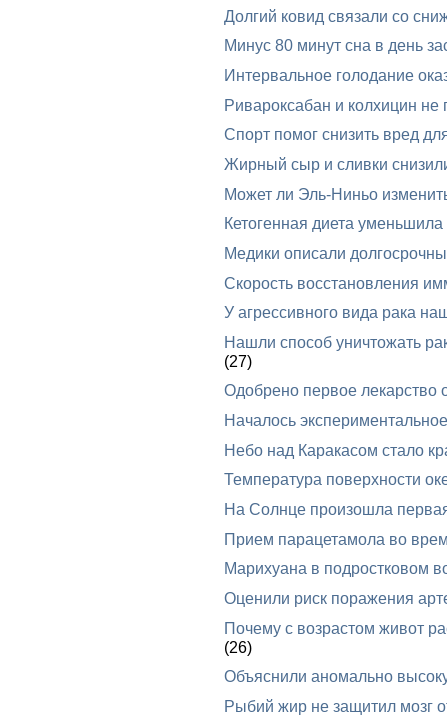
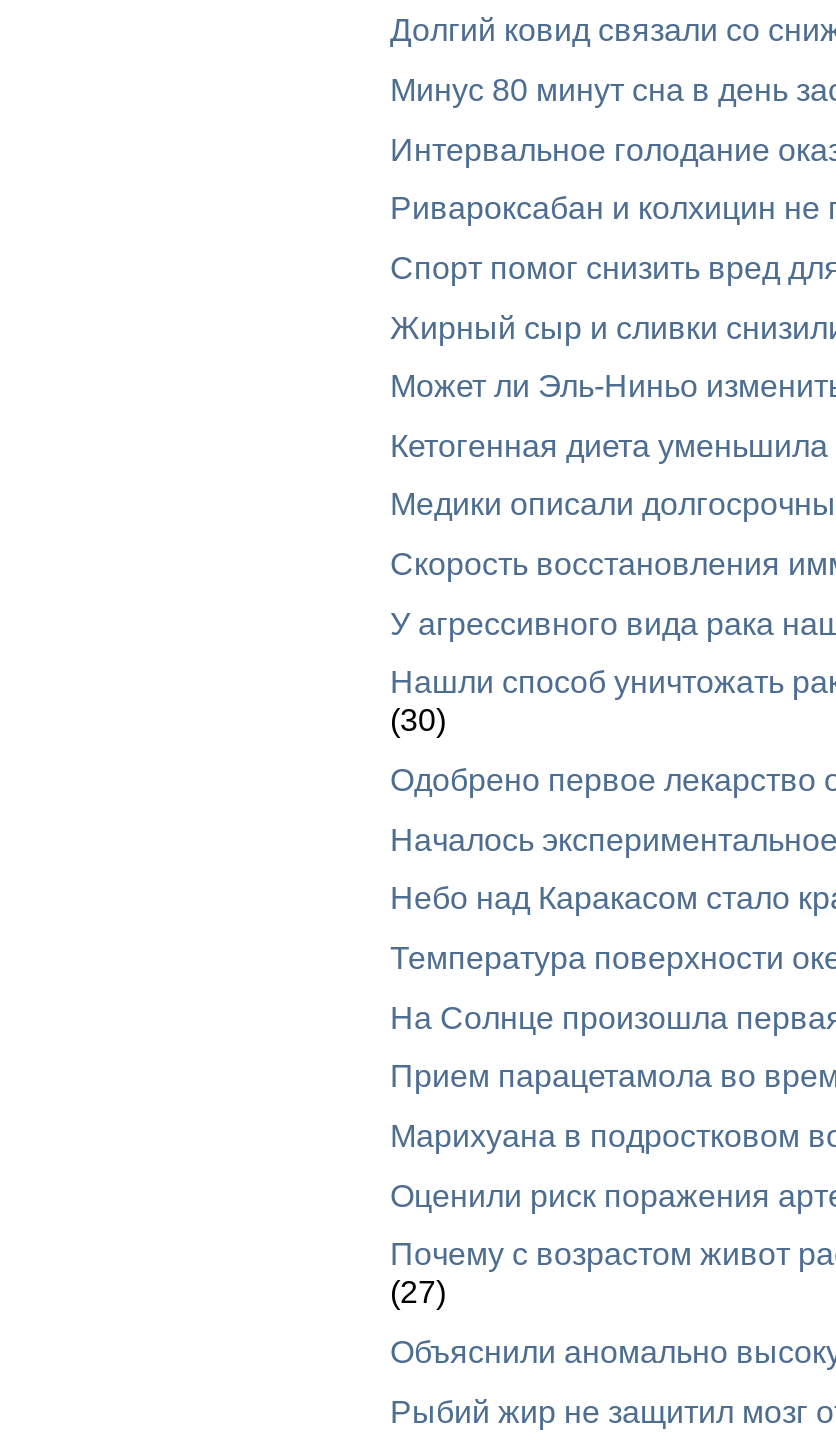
[224,352,252,370] (27) -> [390,702,446,738] (30)
[224,638,252,656] (26) -> [390,1273,446,1309] (27)

